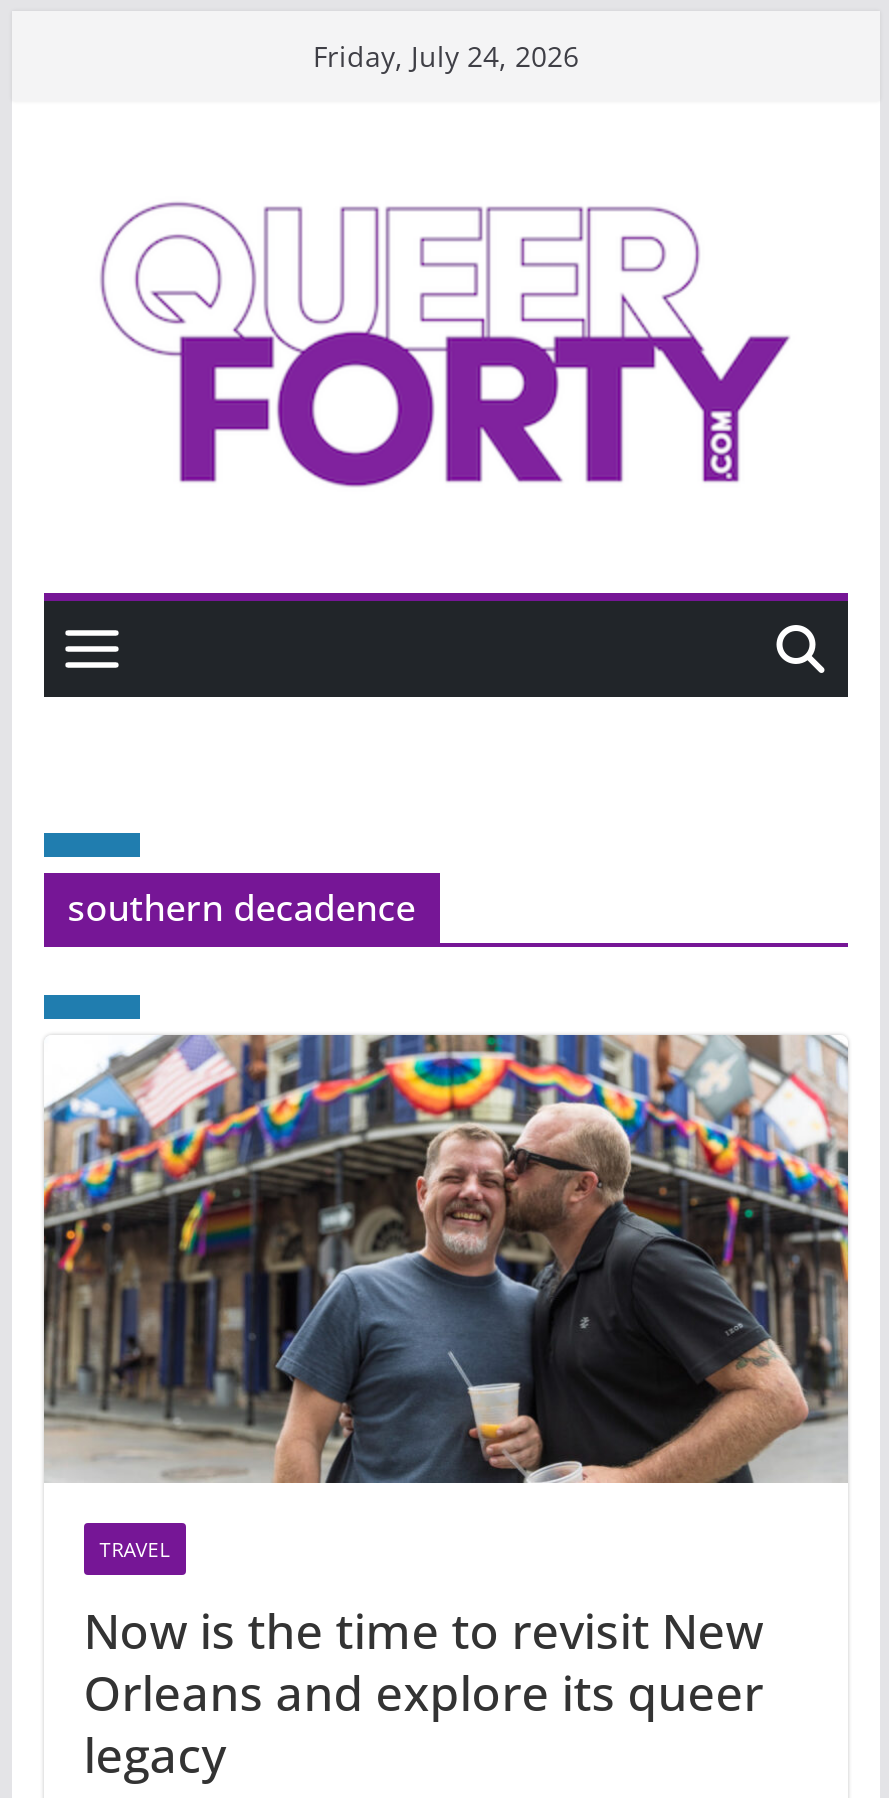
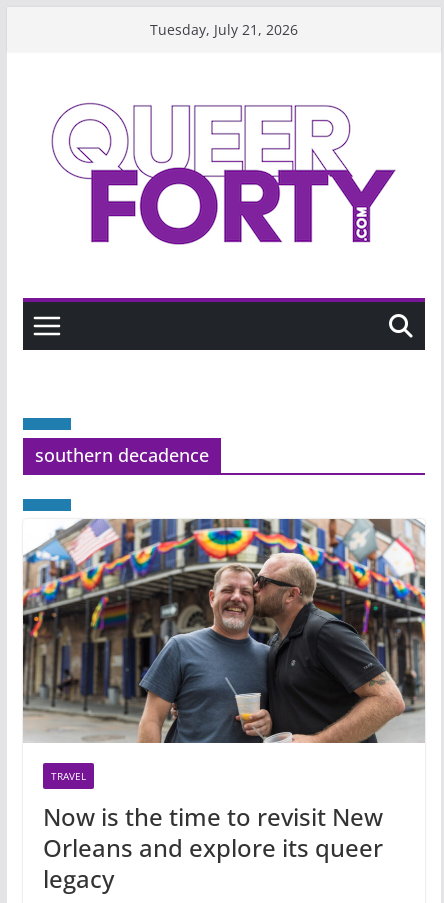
[313,37,579,75] Friday, July 24, 2026 -> [150,20,298,39] Tuesday, July 21, 2026

